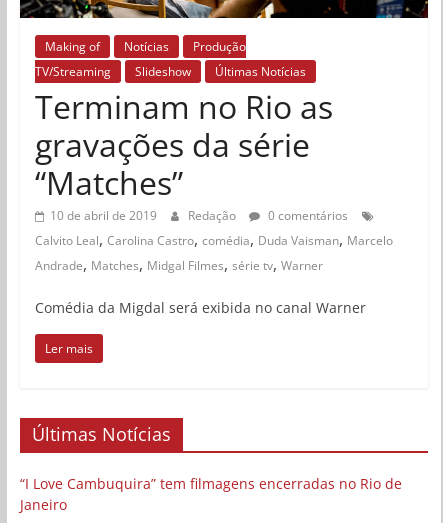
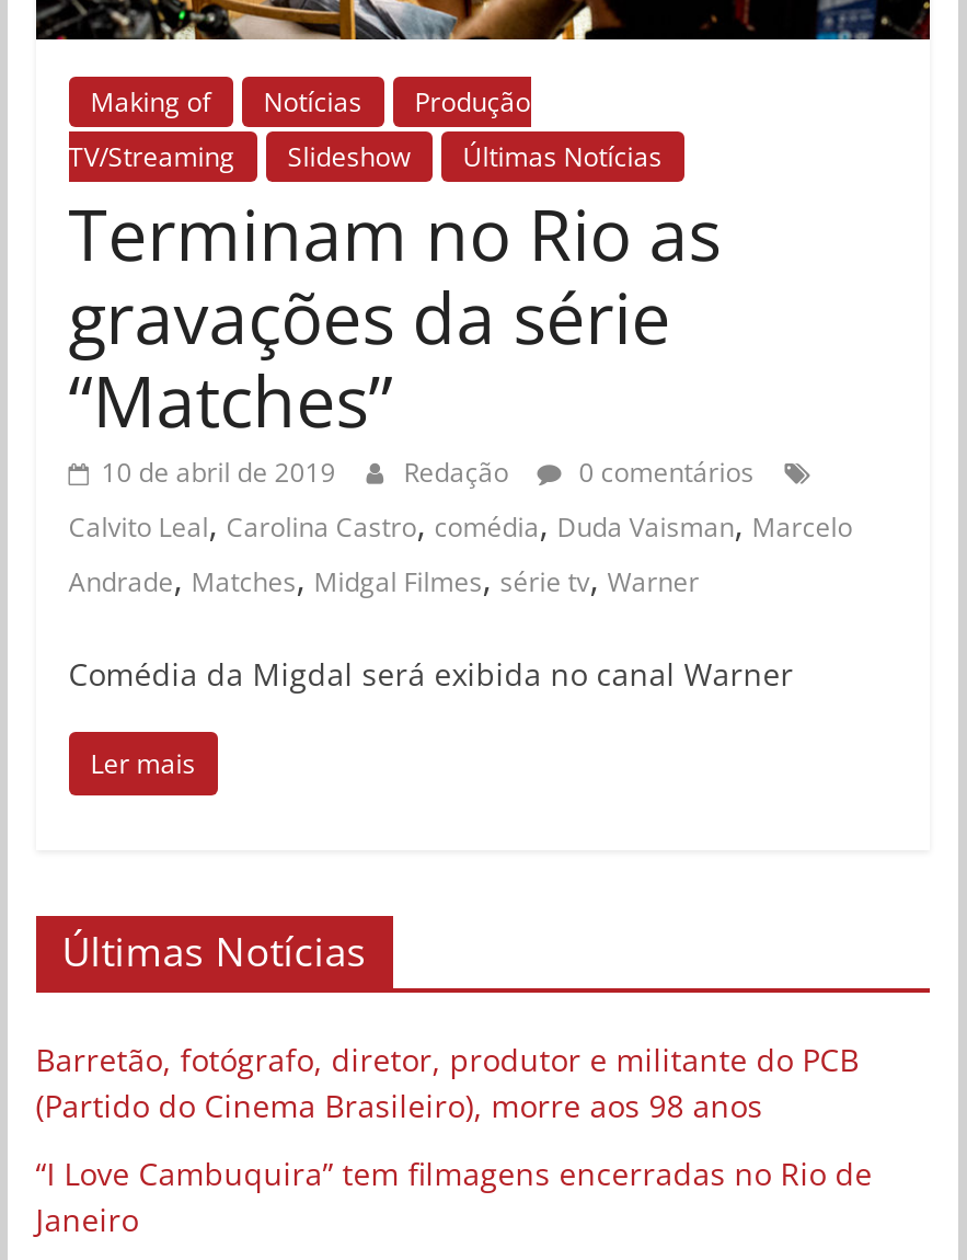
none -> [36,1038,859,1126] Barretão, fotógrafo, diretor, produtor e militante do PCB | (Partido do Cinema Brasileiro), morre aos 98 anos

